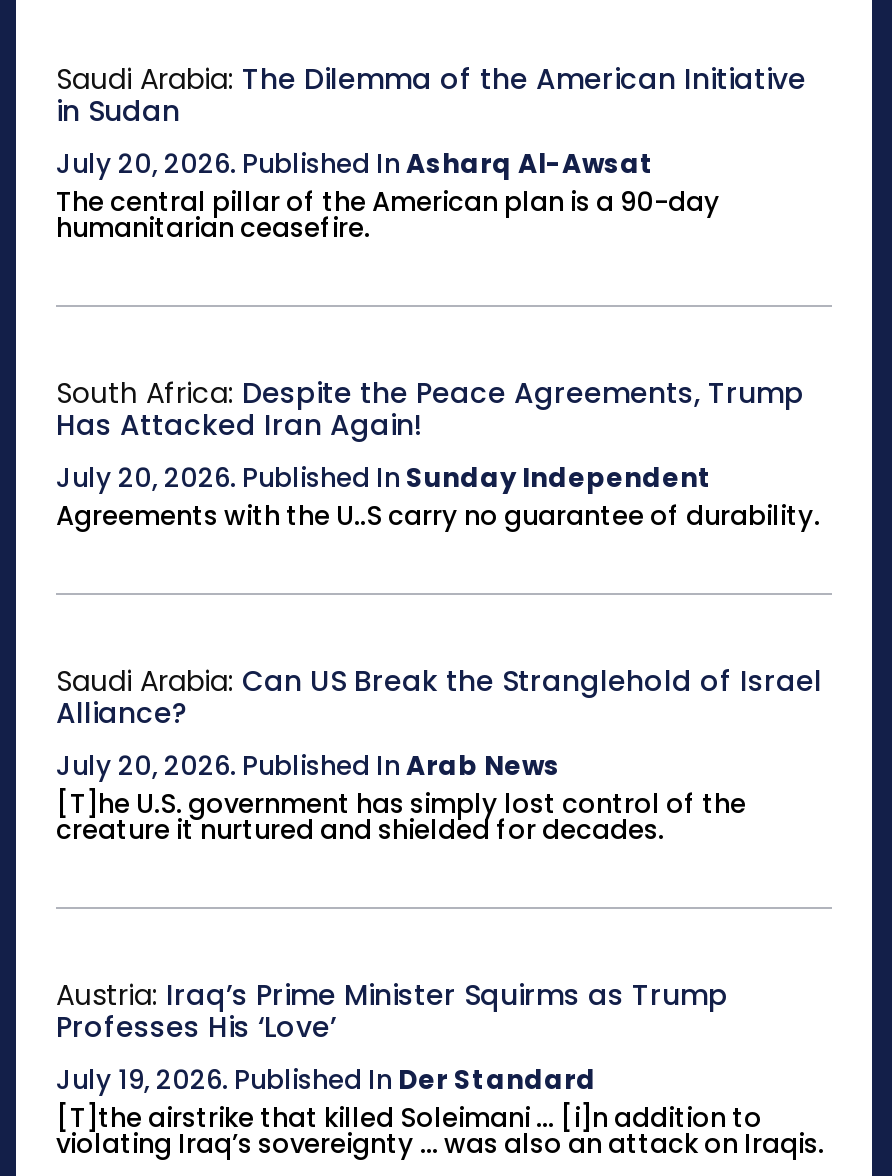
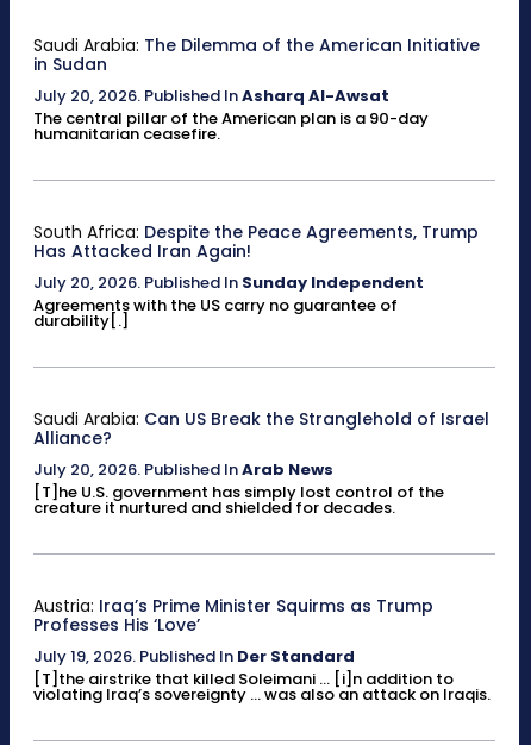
[56,497,820,535] Agreements with the U..S carry no guarantee of durability. -> [33,294,398,332] Agreements with the US carry no guarantee of | durability[.]

